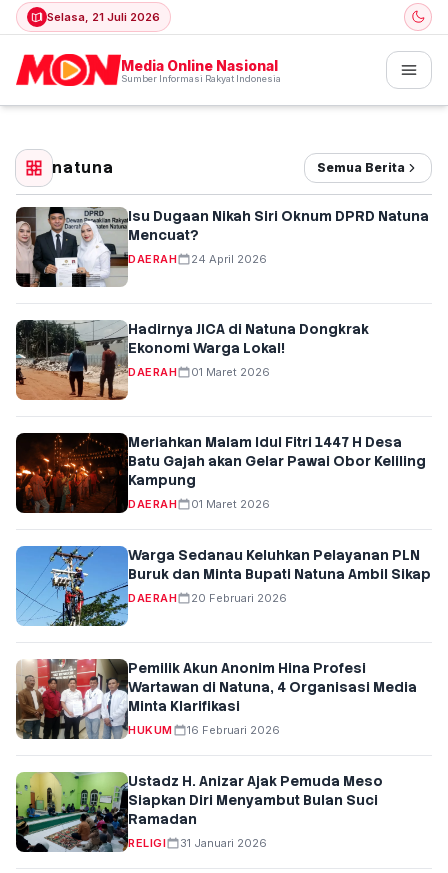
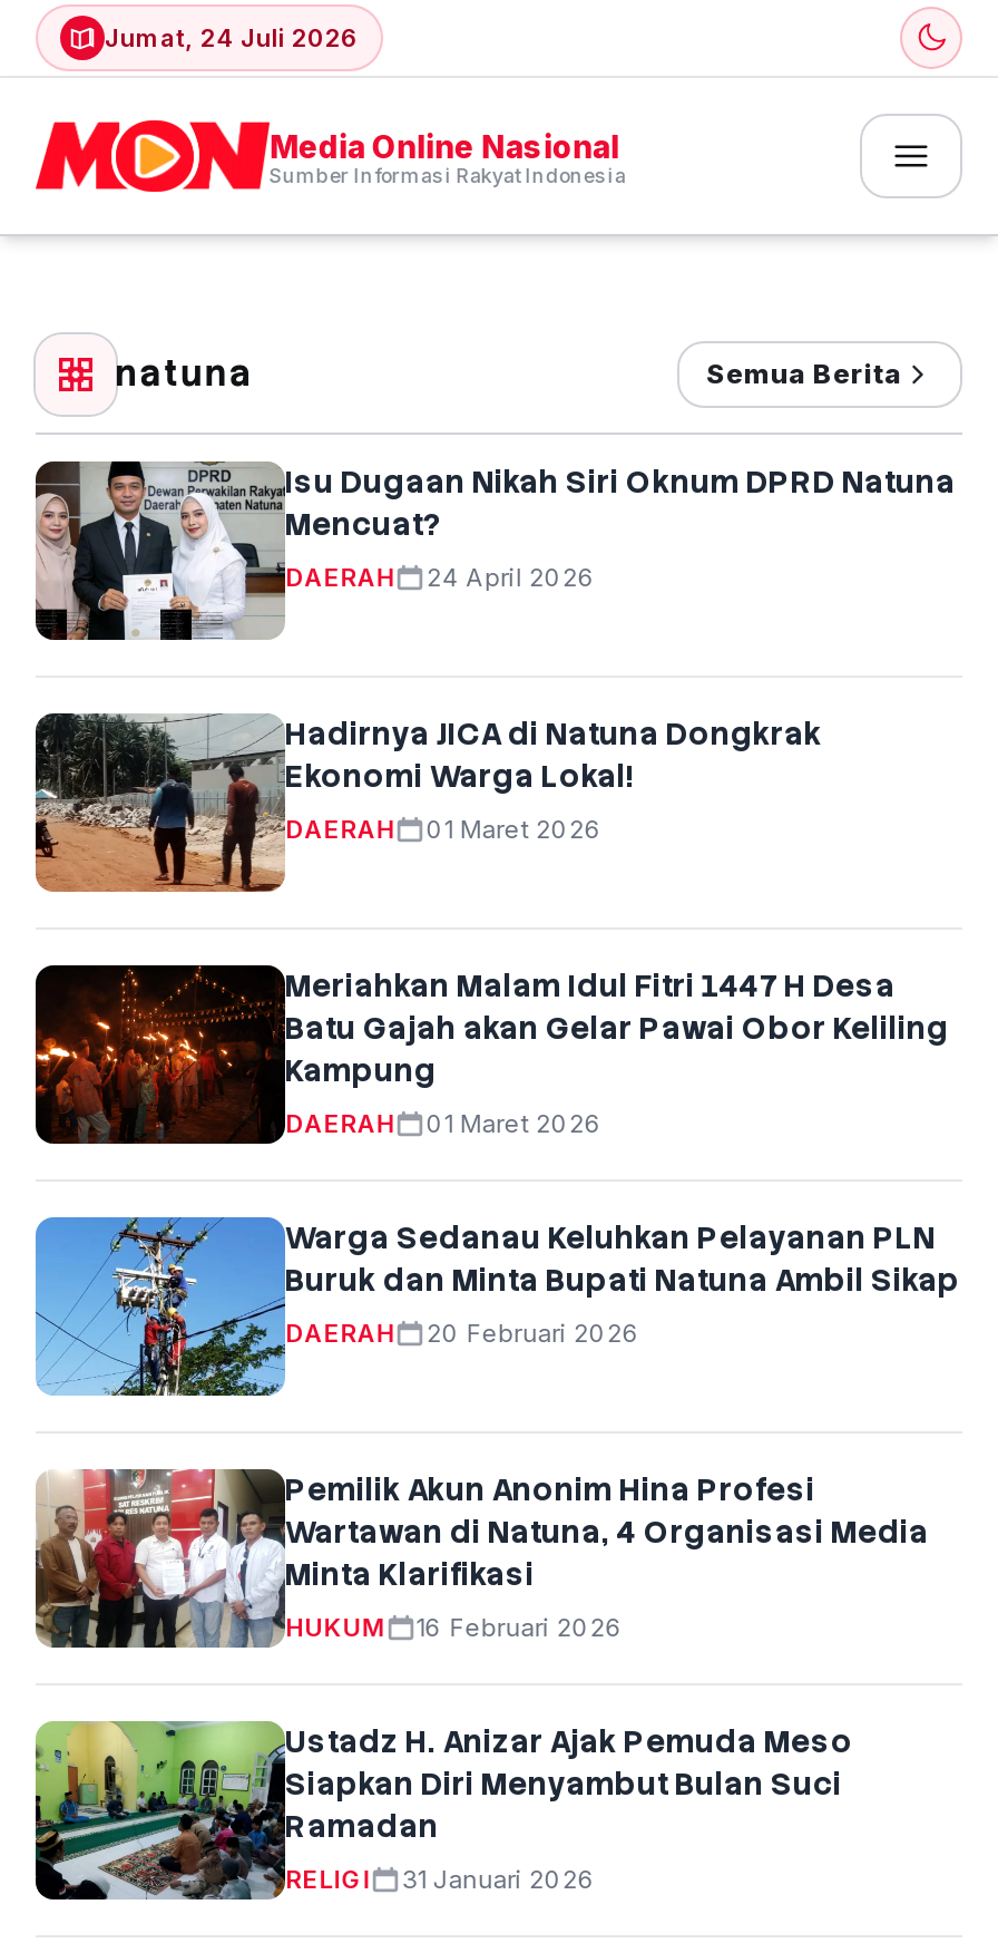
[47,10,160,24] Selasa, 21 Juli 2026 -> [105,22,359,54] Jumat, 24 Juli 2026

